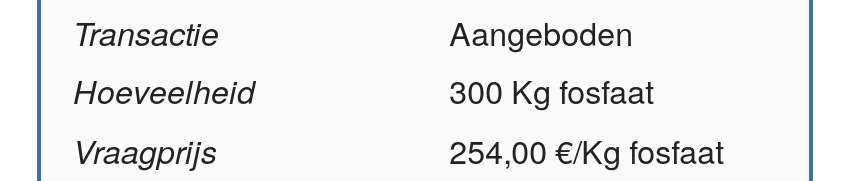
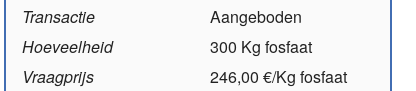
[449,129,723,175] 254,00 €/Kg fosfaat -> [210,65,347,88] 246,00 €/Kg fosfaat

